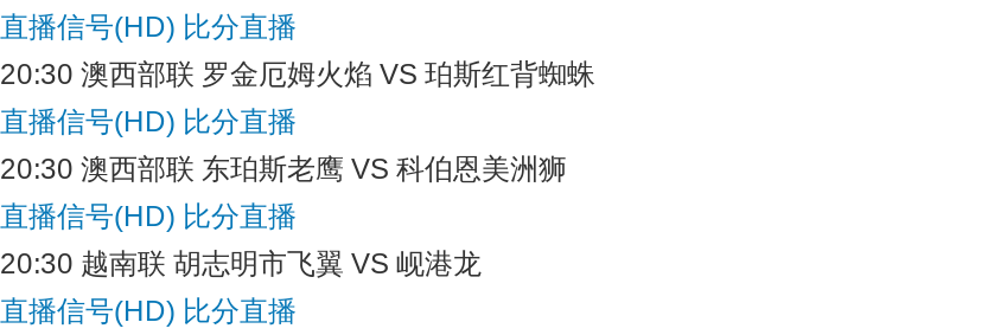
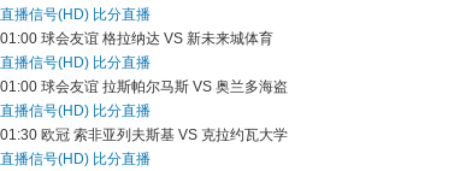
[0,58,595,91] 20:30 澳西部联罗金厄姆火焰 VS 珀斯红背蜘蛛 -> [0,30,273,47] 01:00 球会友谊格拉纳达 VS 新未来城体育
[0,153,567,186] 20:30 澳西部联东珀斯老鹰 VS 科伯恩美洲狮 -> [0,78,288,95] 01:00 球会友谊拉斯帕尔马斯 VS 奥兰多海盗
[0,247,482,281] 20:30 越南联胡志明市飞翼 VS 岘港龙 -> [0,126,288,143] 01:30 欧冠索非亚列夫斯基 VS 克拉约瓦大学

